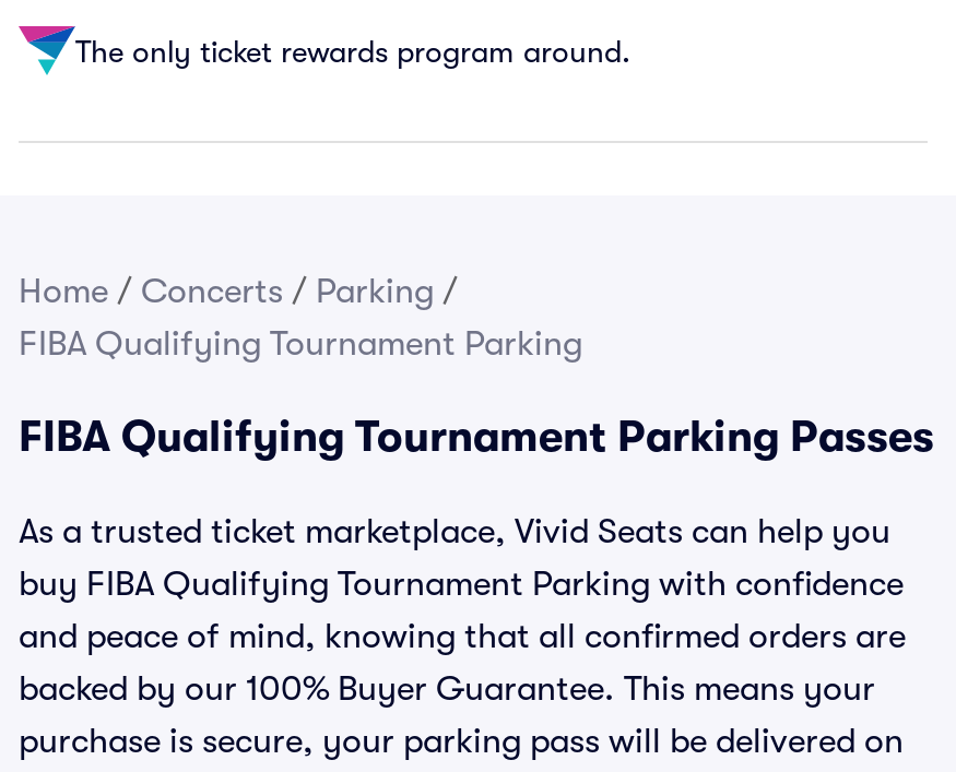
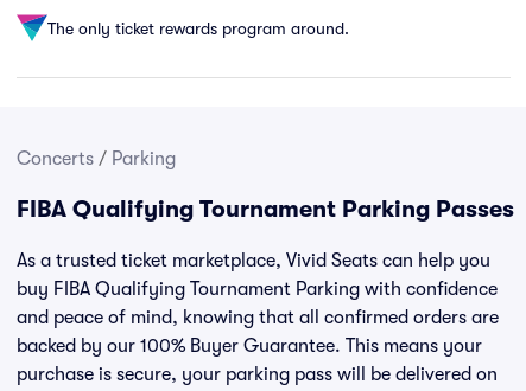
[19,272,582,364] Home / Concerts / Parking / | FIBA Qualifying Tournament Parking -> [17,148,176,169] Concerts / Parking

